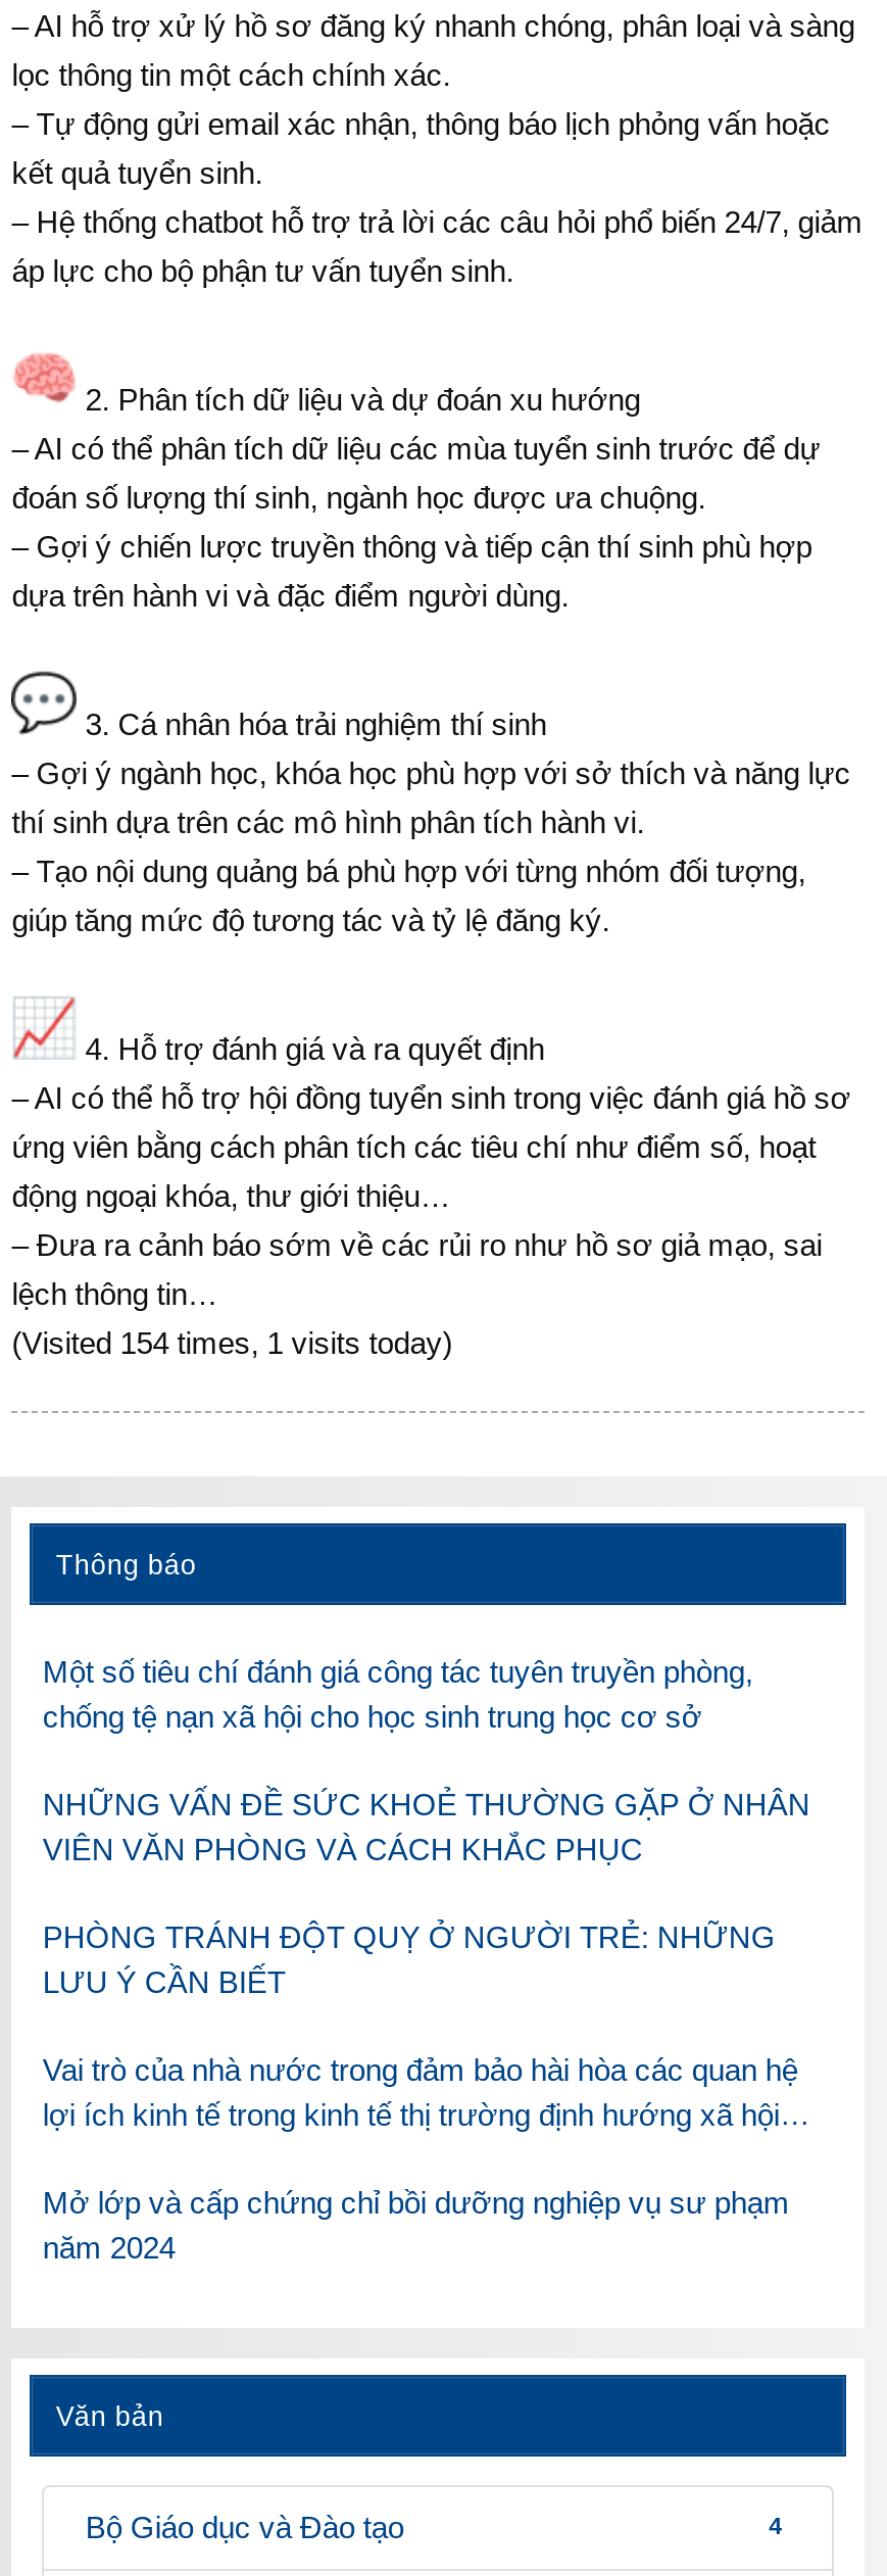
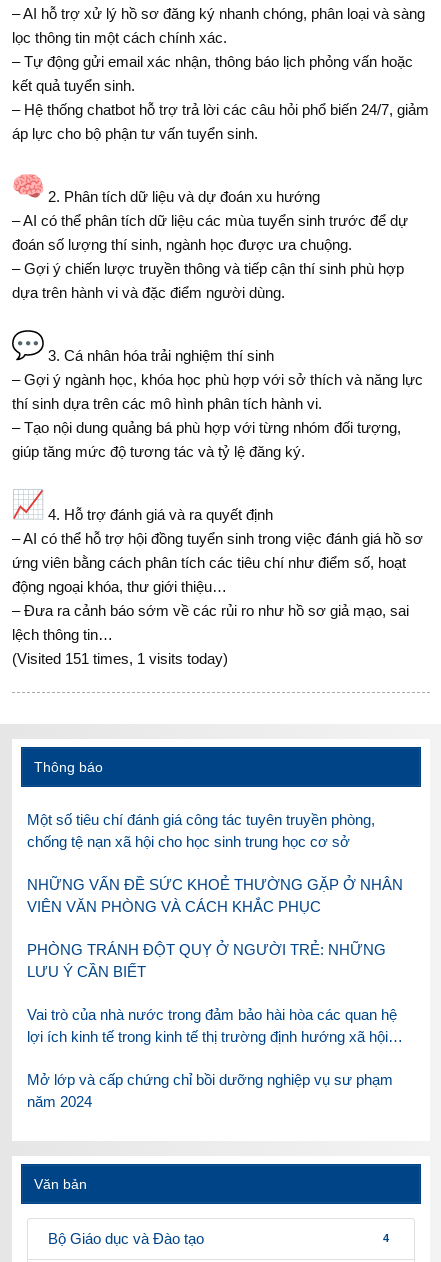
[12,1325,453,1360] (Visited 154 times, 1 visits today) -> [12,650,228,667] (Visited 151 times, 1 visits today)

